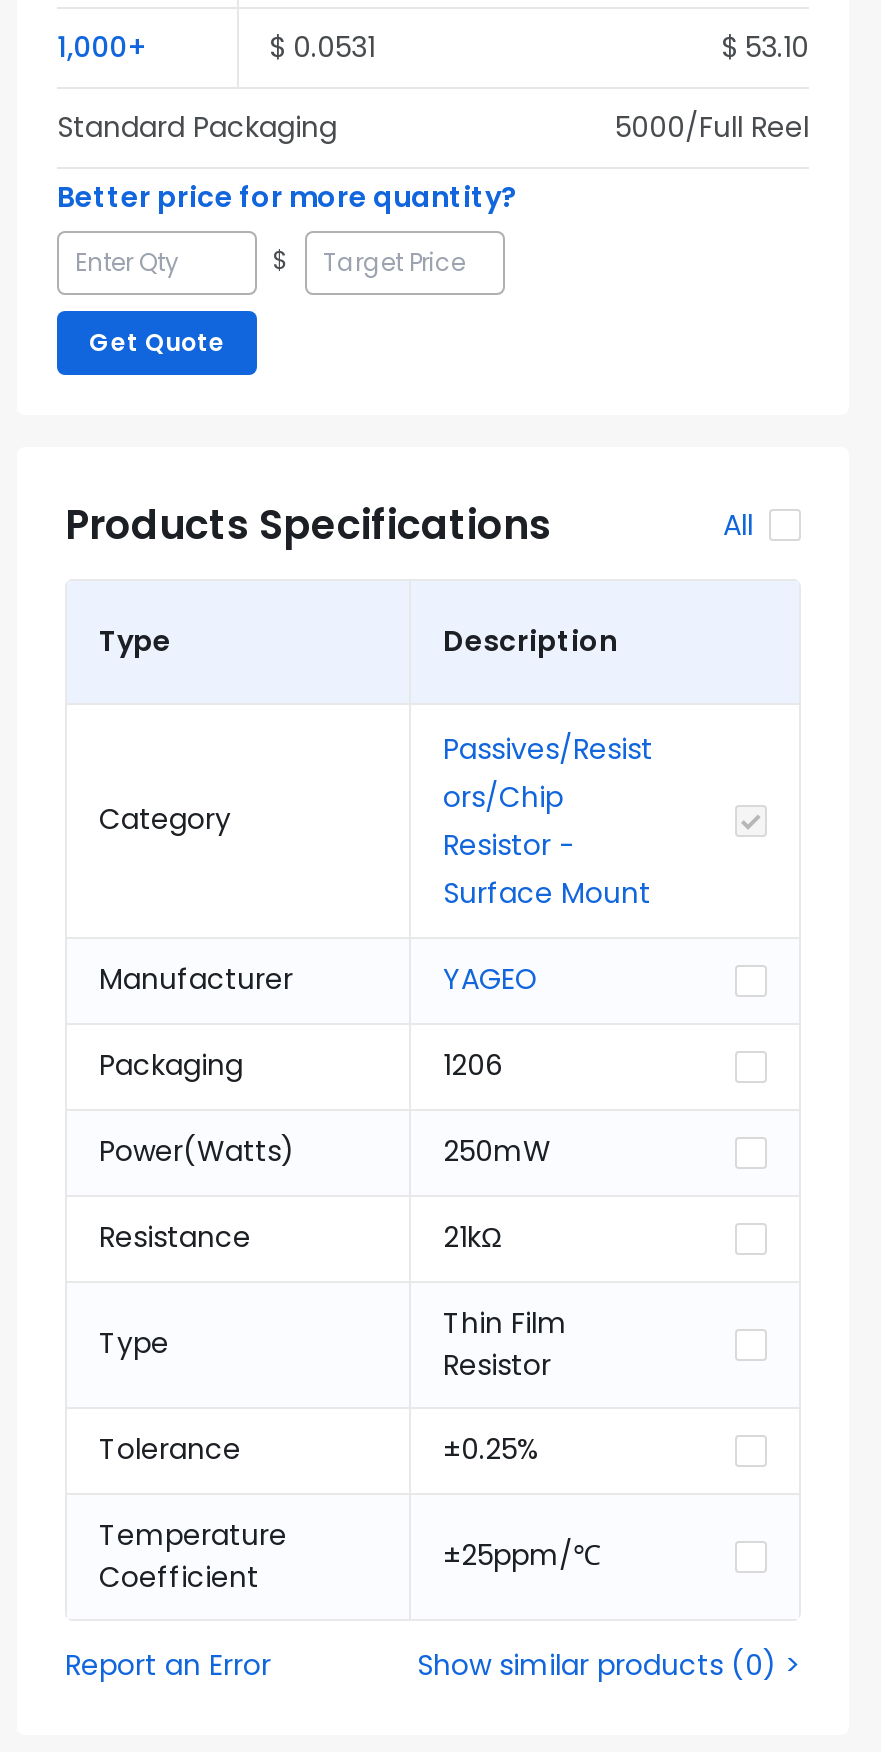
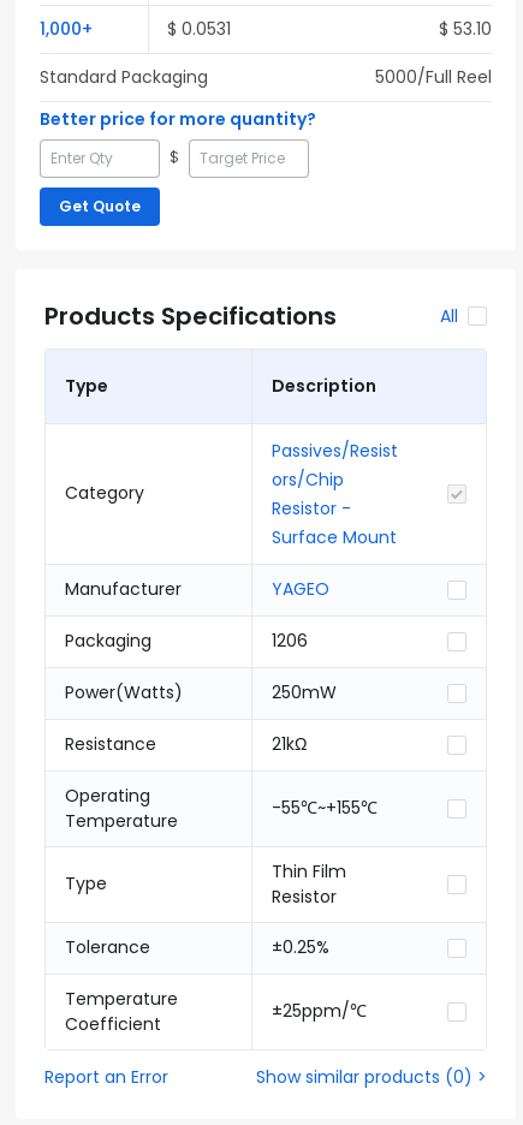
none -> [65,784,178,833] Operating | Temperature
none -> [272,796,378,820] -55℃~+155℃

